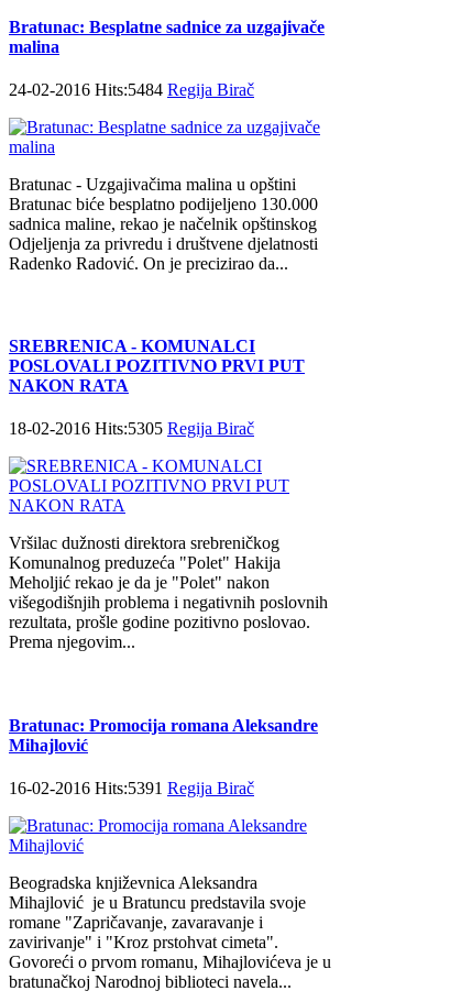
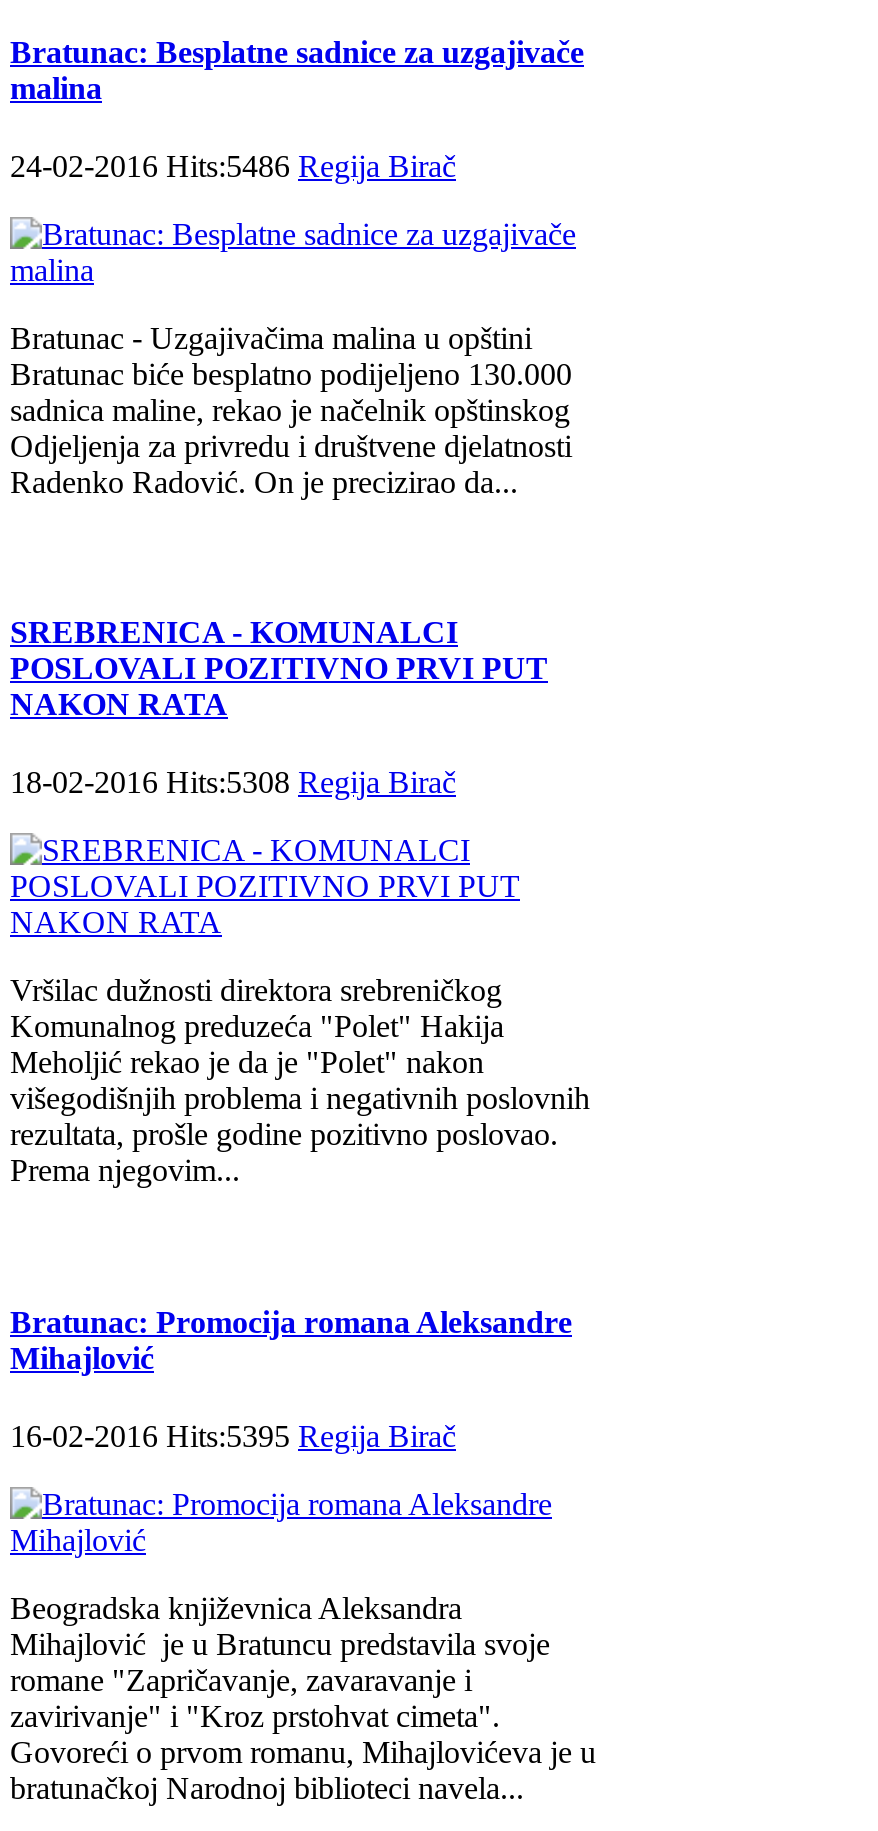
[9,80,254,99] 24-02-2016 Hits:5484 Regija Birač -> [10,149,456,183] 24-02-2016 Hits:5486 Regija Birač
[9,419,254,438] 18-02-2016 Hits:5305 Regija Birač -> [10,766,456,800] 18-02-2016 Hits:5308 Regija Birač
[9,779,254,797] 16-02-2016 Hits:5391 Regija Birač -> [10,1419,456,1453] 16-02-2016 Hits:5395 Regija Birač

